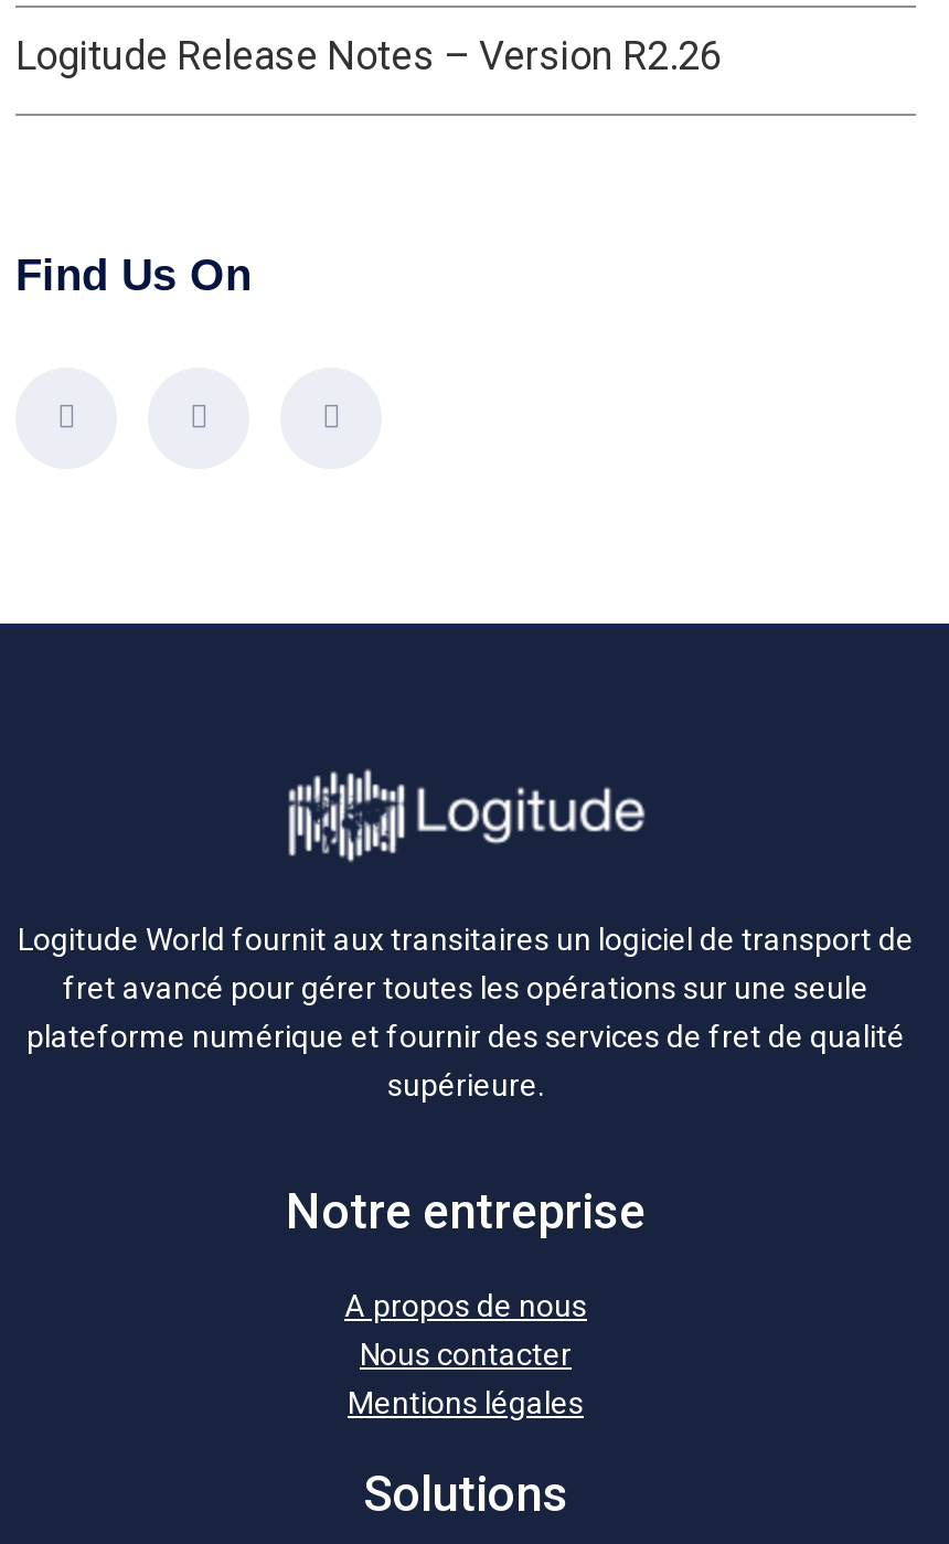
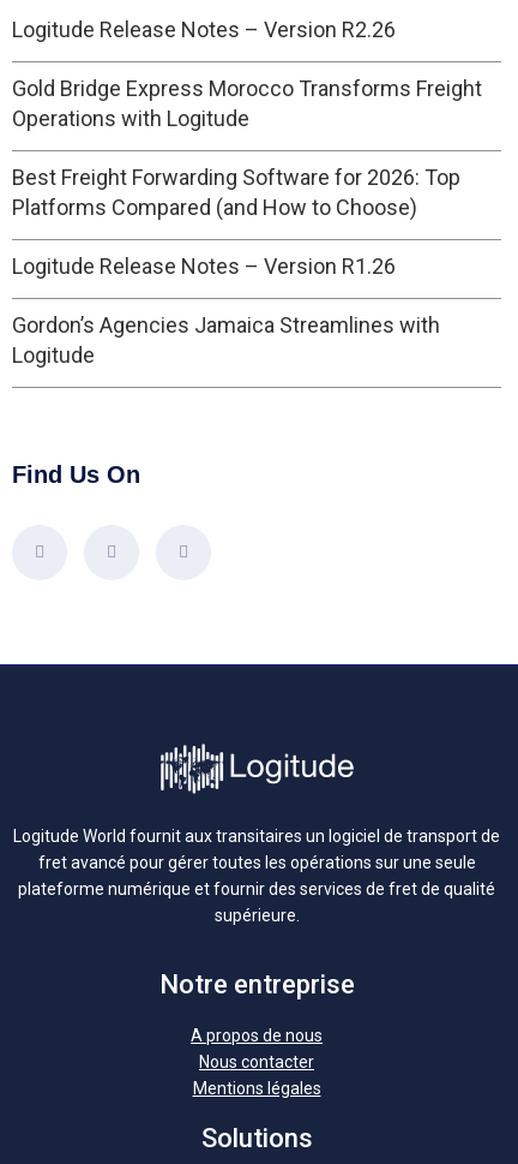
none -> [12,76,482,368] Gold Bridge Express Morocco Transforms Freight | Operations with Logitude | Best Freight Forwarding Software for 2026: Top | Platforms Compared (and How to Choose) | Logitude Release Notes – Version R1.26 | Gordon’s Agencies Jamaica Streamlines with | Logitude

